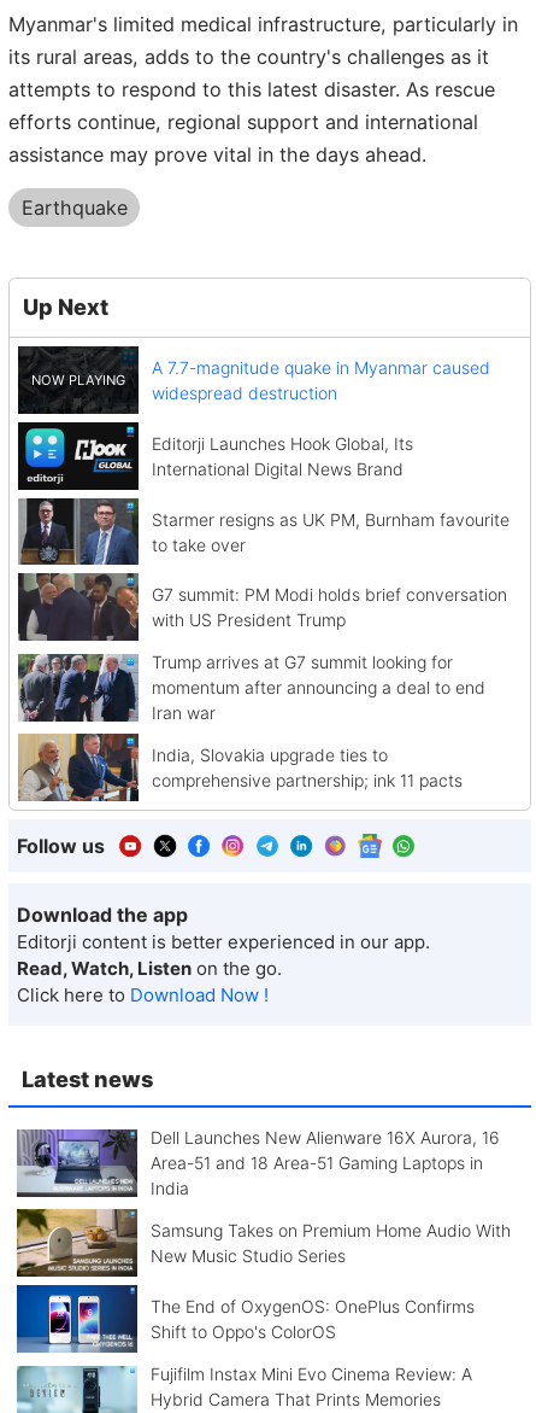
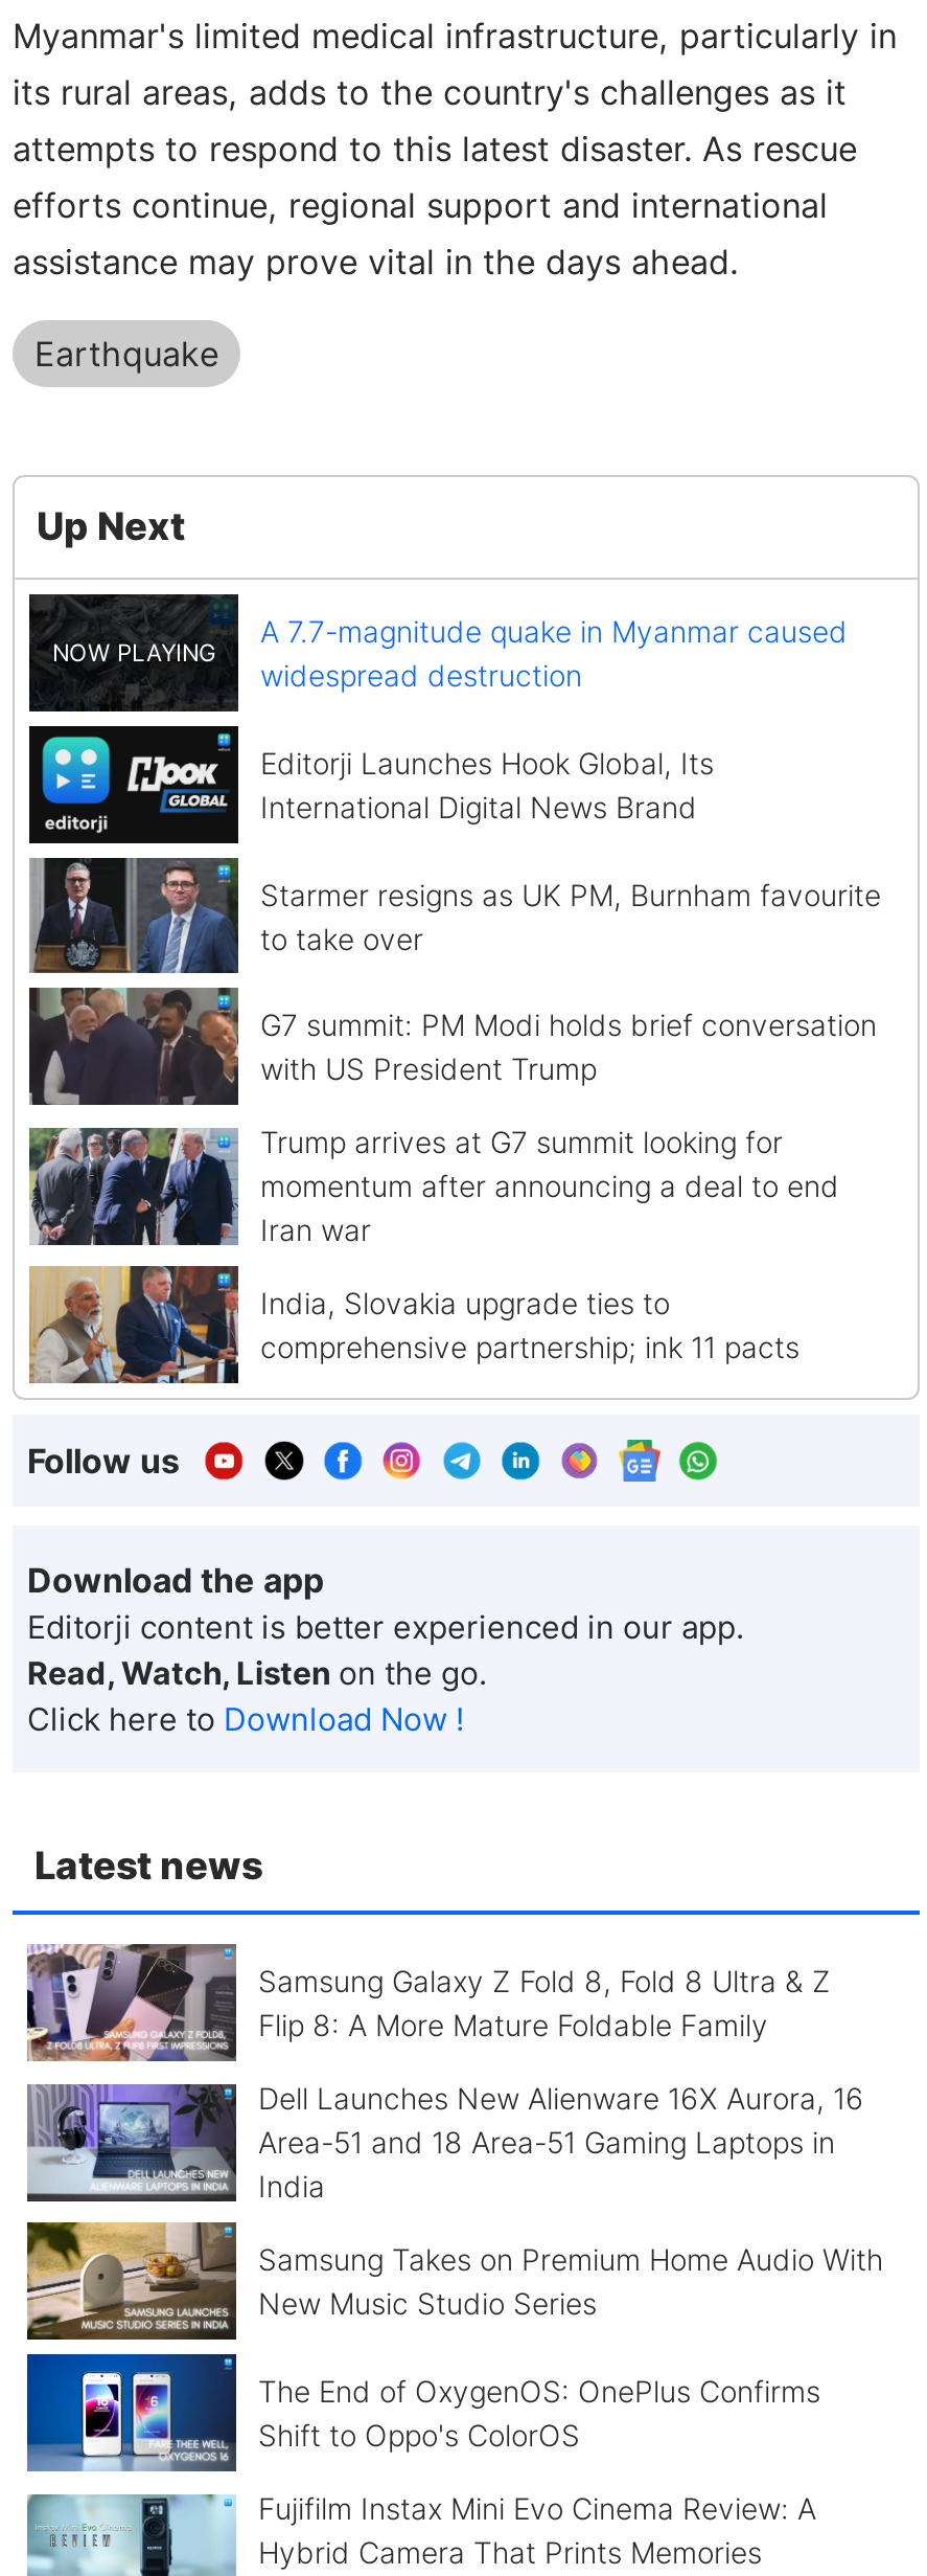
none -> [27,1942,831,2063] [image] | Samsung Galaxy Z Fold 8, Fold 8 Ultra & Z | Flip 8: A More Mature Foldable Family

